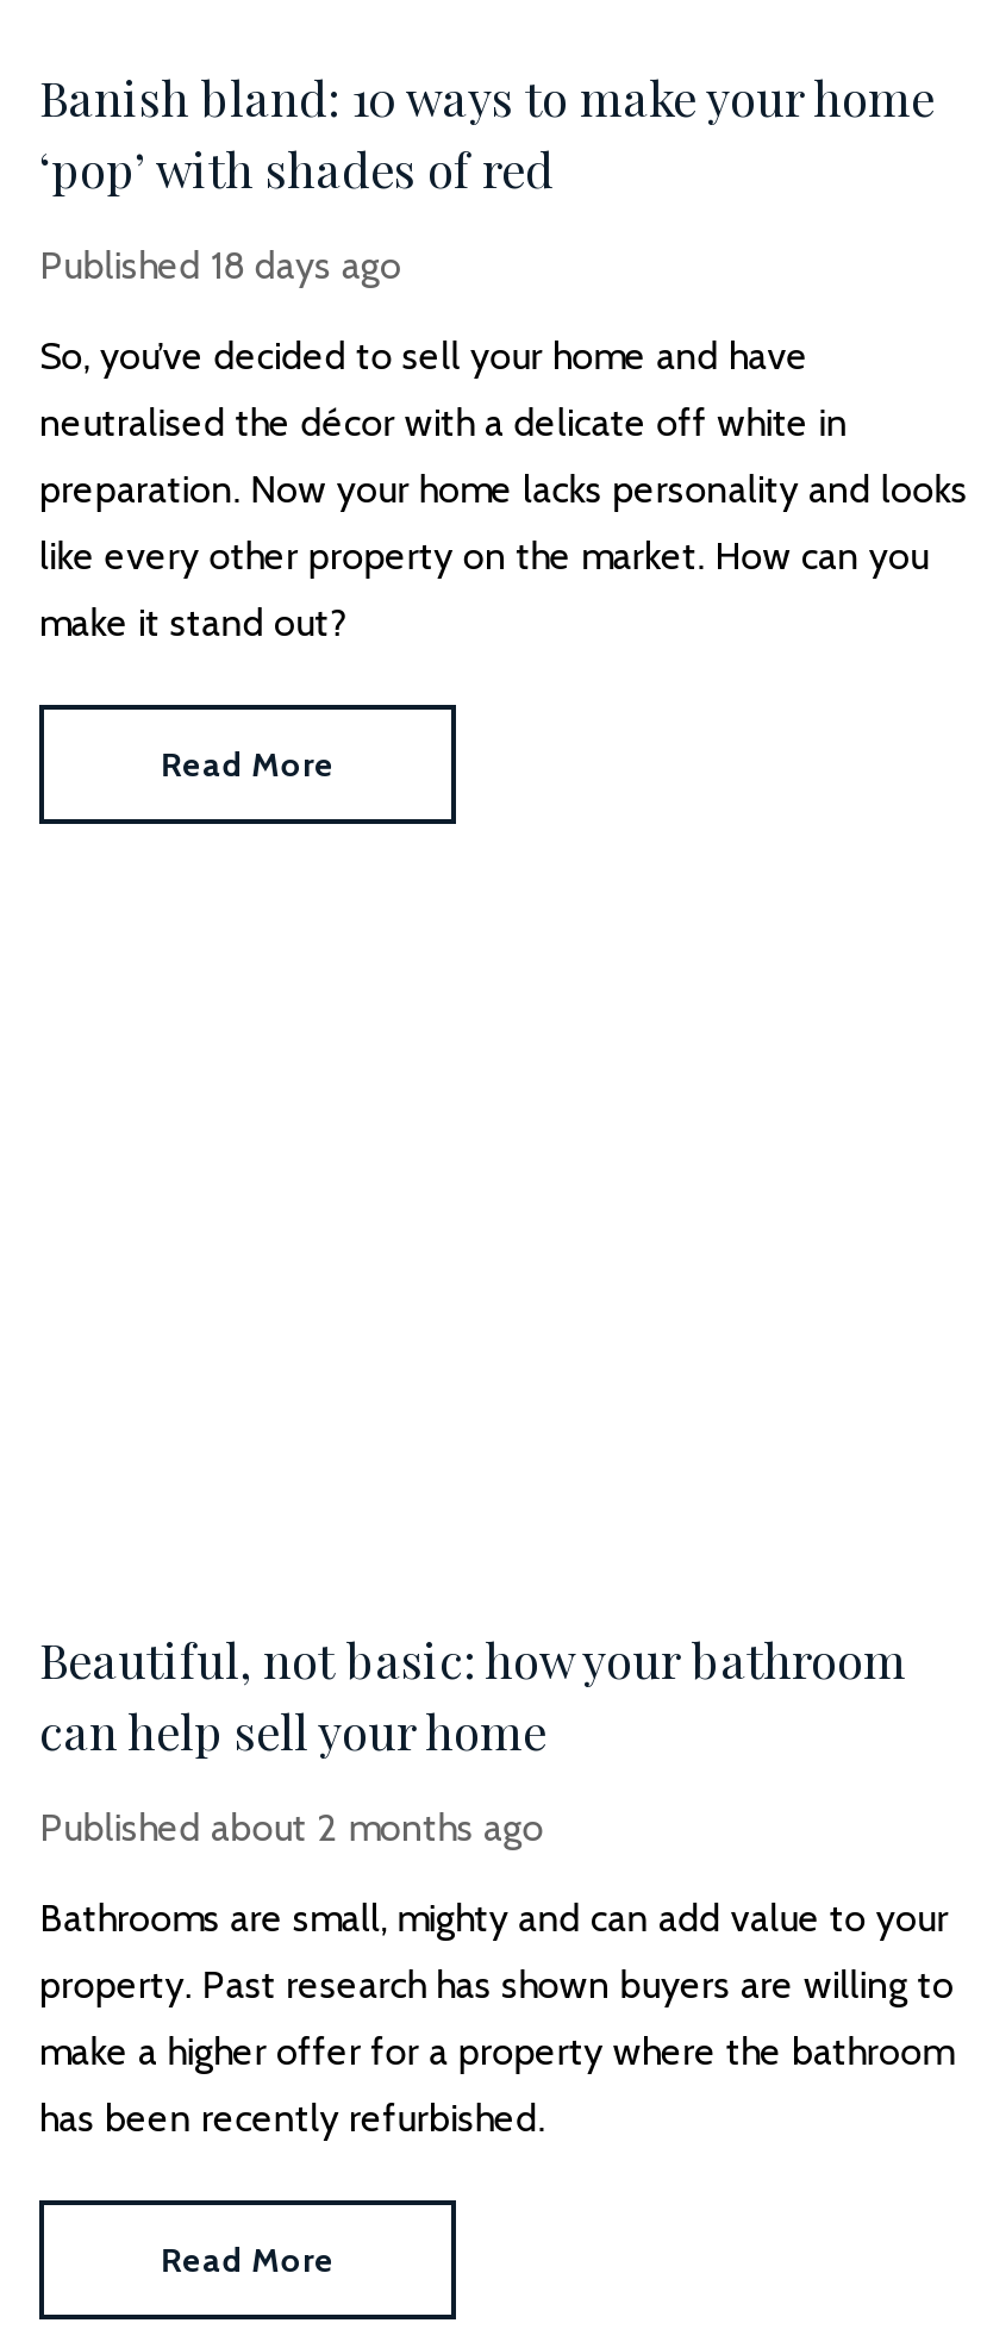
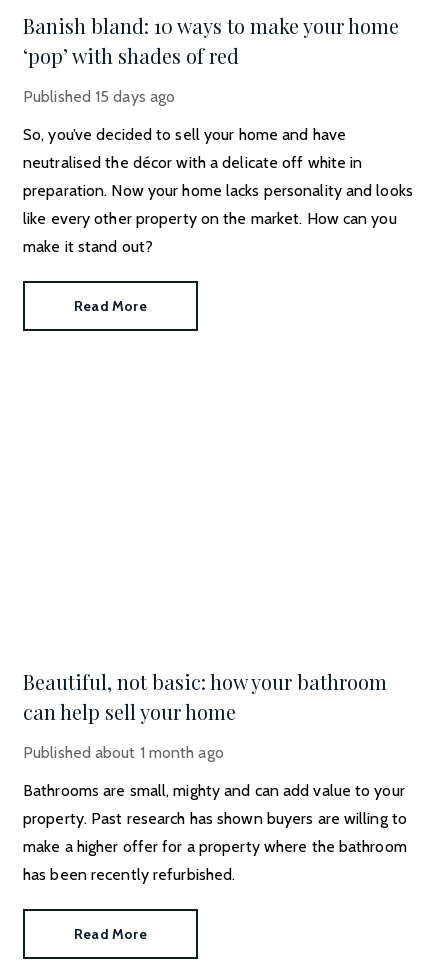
[39,243,401,288] Published 18 days ago -> [23,87,175,106] Published 15 days ago
[39,1805,544,1851] Published about 2 months ago -> [23,743,224,762] Published about 1 month ago

